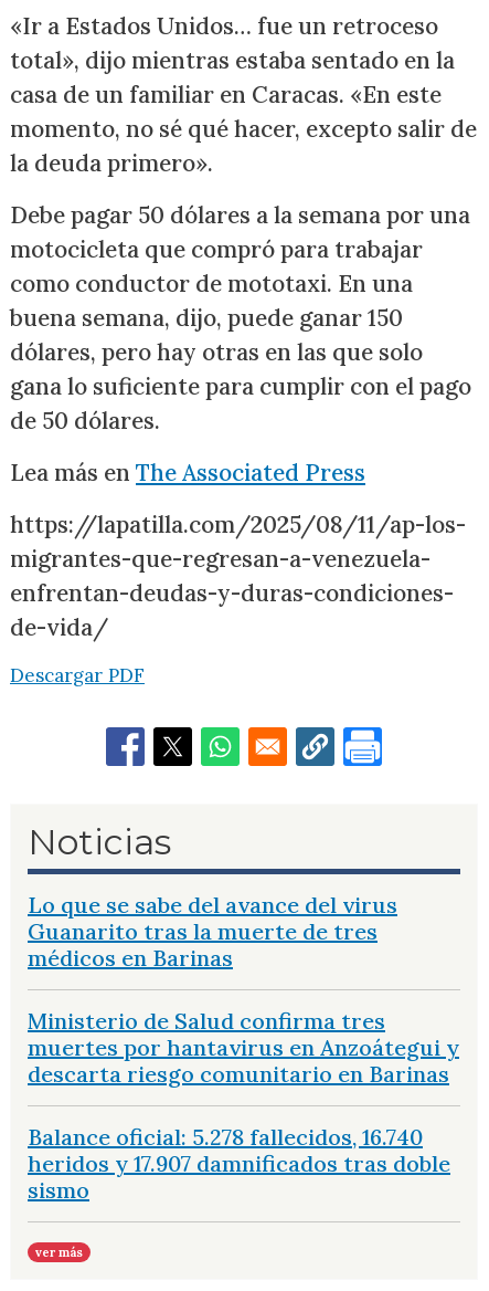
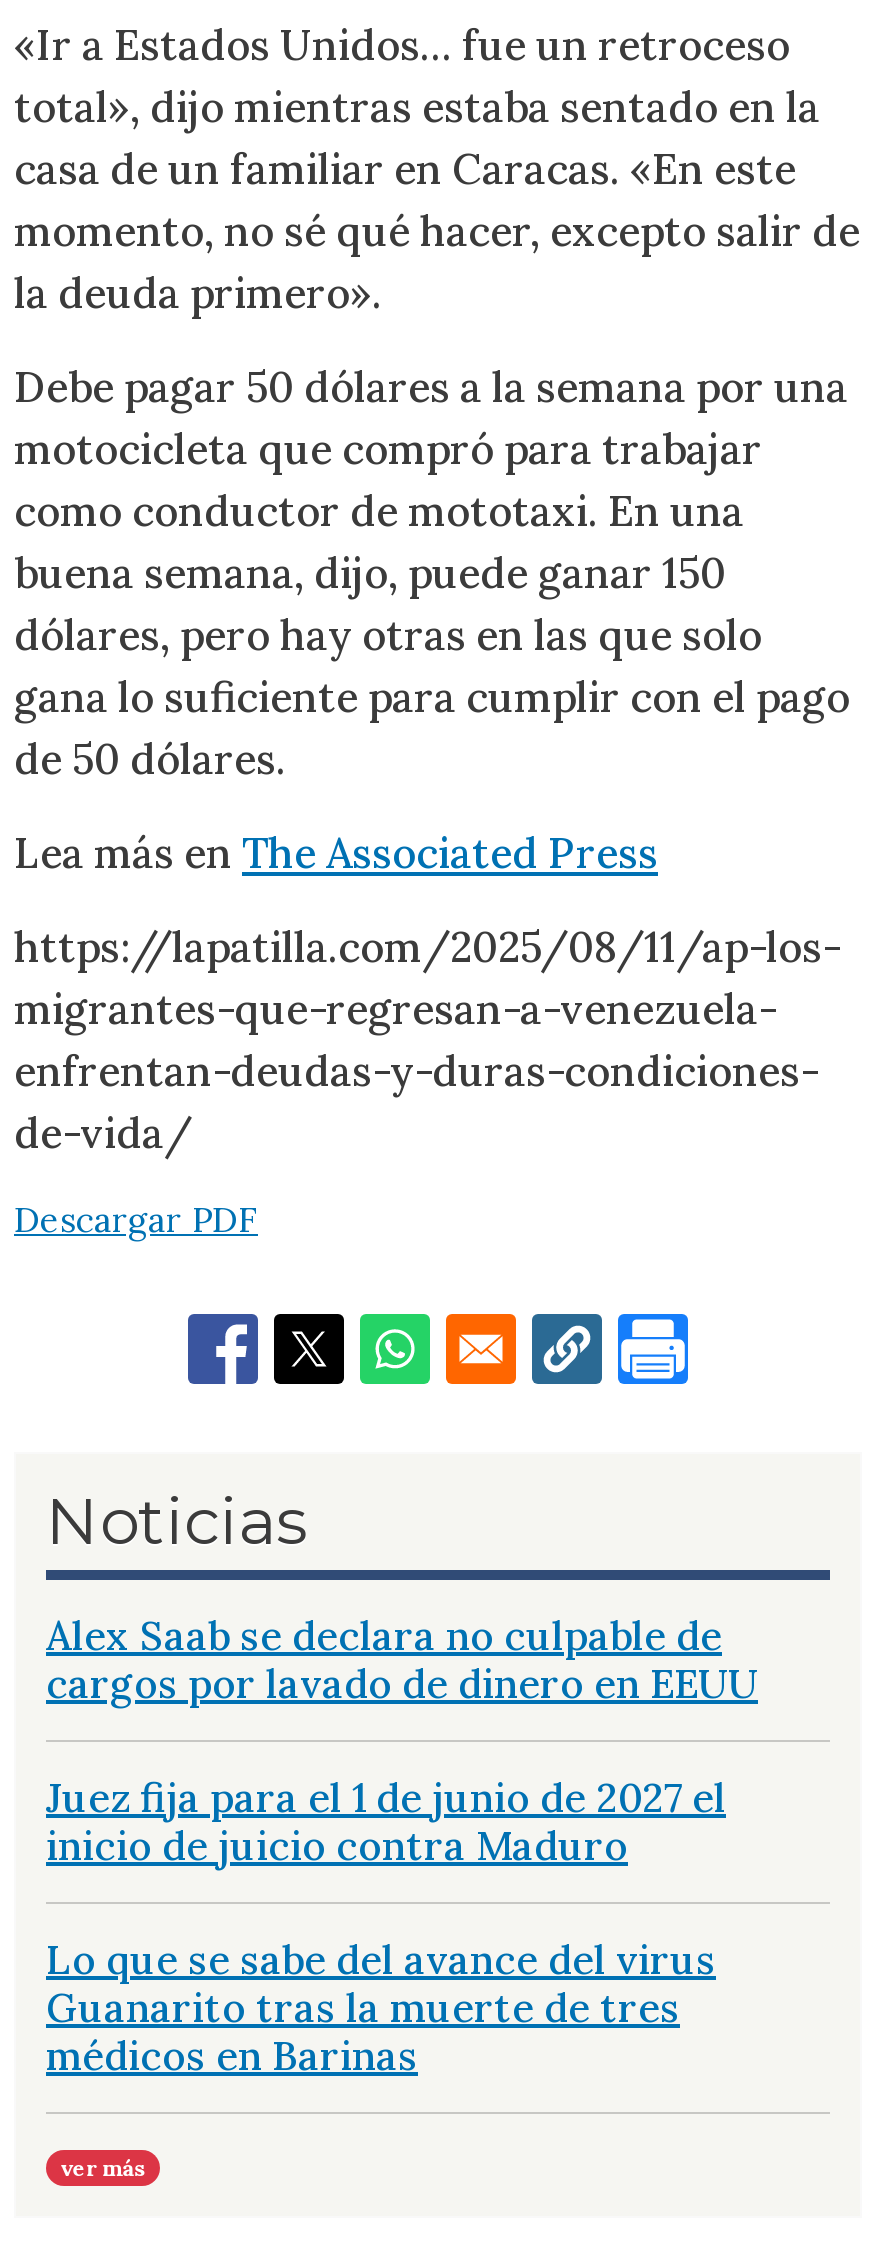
none -> [46,1610,758,1870] Alex Saab se declara no culpable de | cargos por lavado de dinero en EEUU | Juez fija para el 1 de junio de 2027 el | inicio de juicio contra Maduro
moved [28,891,397,972] -> [46,1934,716,2080]: Lo que se sabe del avance del virus | Guanarito tras la muerte de tres | médicos en Barinas
[28,1007,459,1204] Ministerio de Salud confirma tres | muertes por hantavirus en Anzoátegui y | descarta riesgo comunitario en Barinas | Balance oficial: 5.278 fallecidos, 16.740 | heridos y 17.907 damnificados tras doble | sismo -> none

